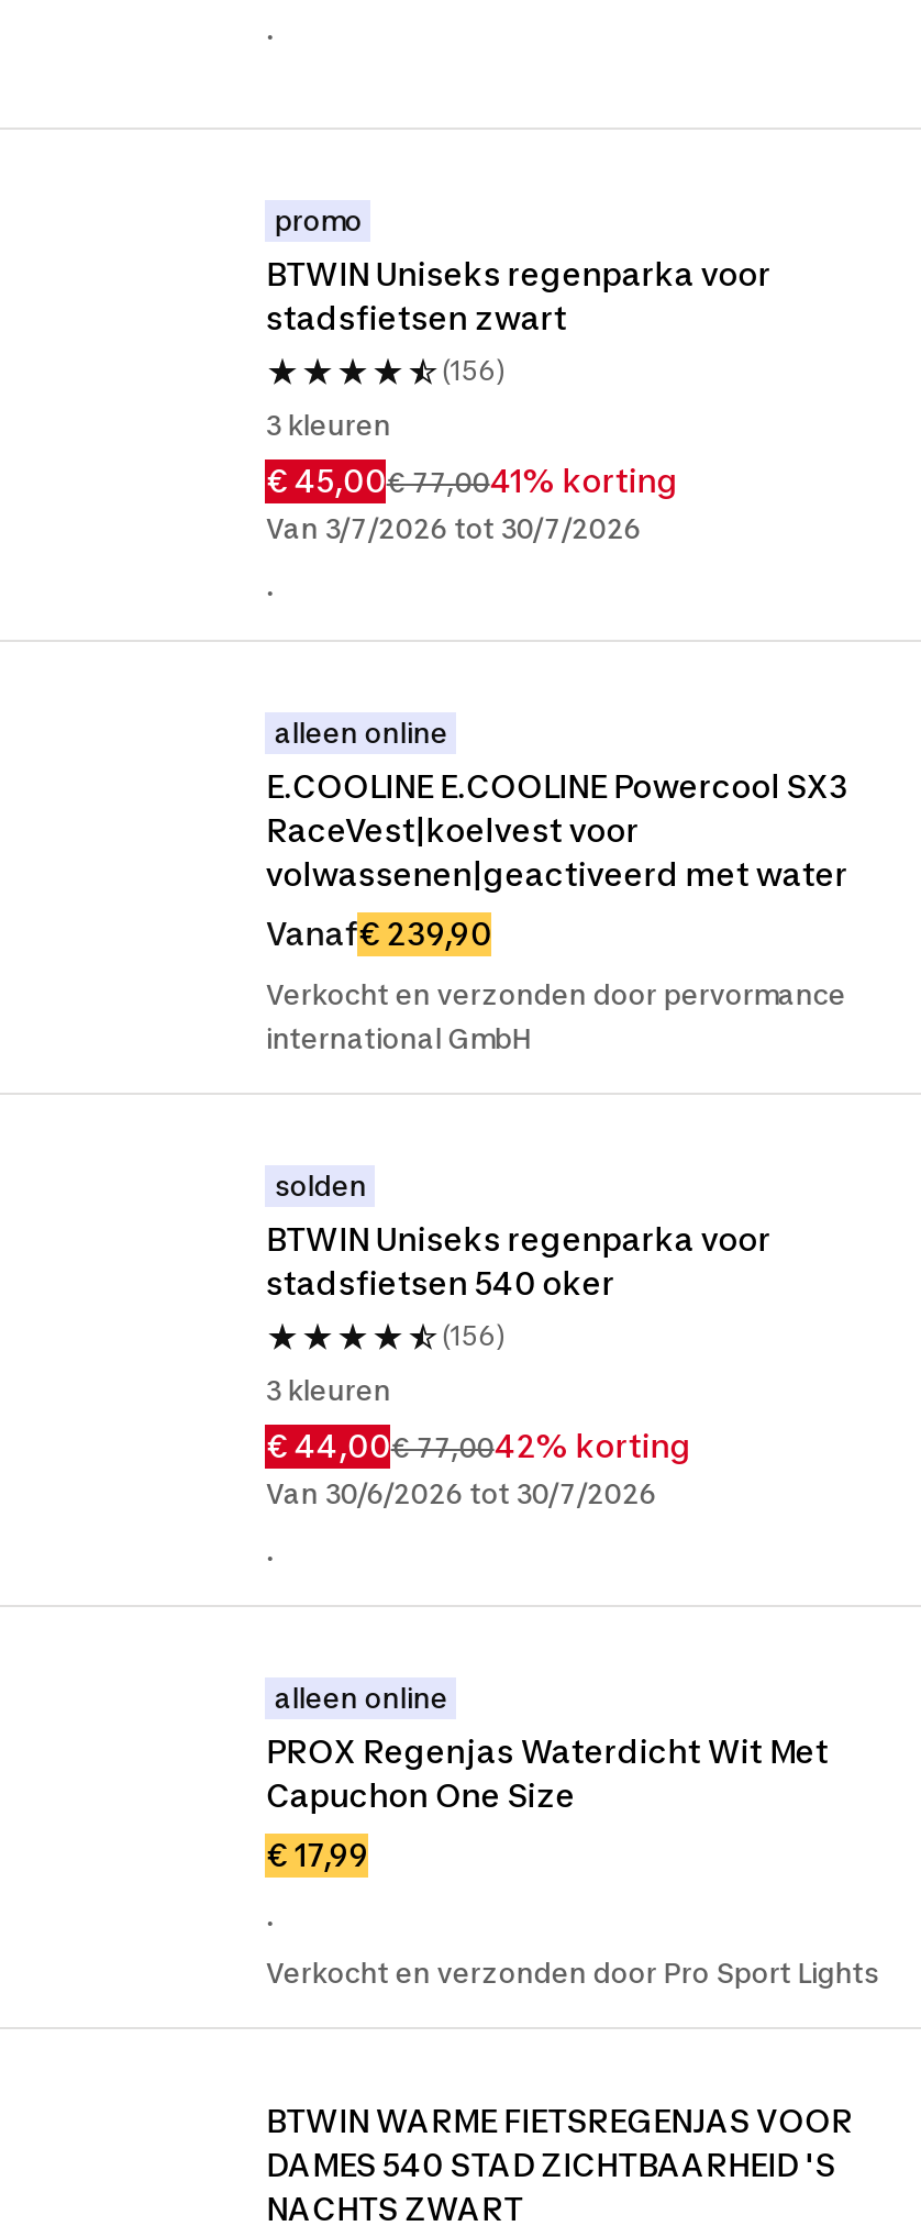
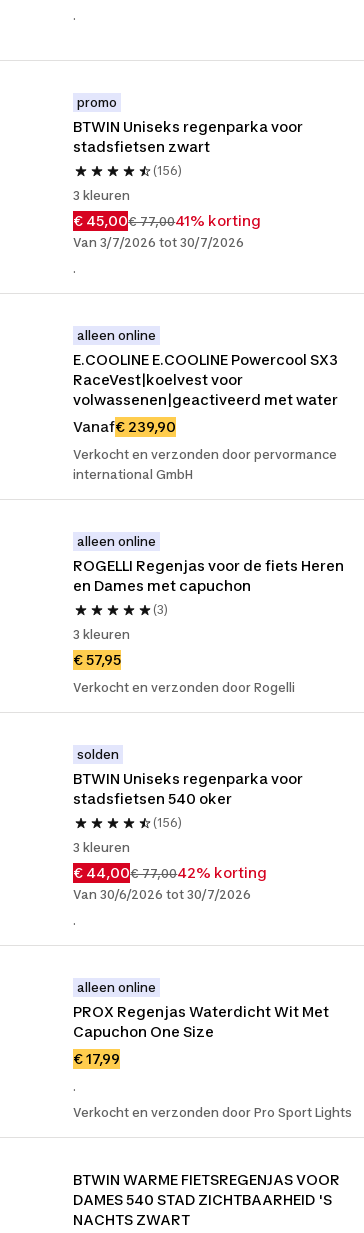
none -> [73,534,344,695] alleen online | ROGELLI Regenjas voor de fiets Heren | en Dames met capuchon | (3) | 3 kleuren | € 57,95 | Verkocht en verzonden door Rogelli

